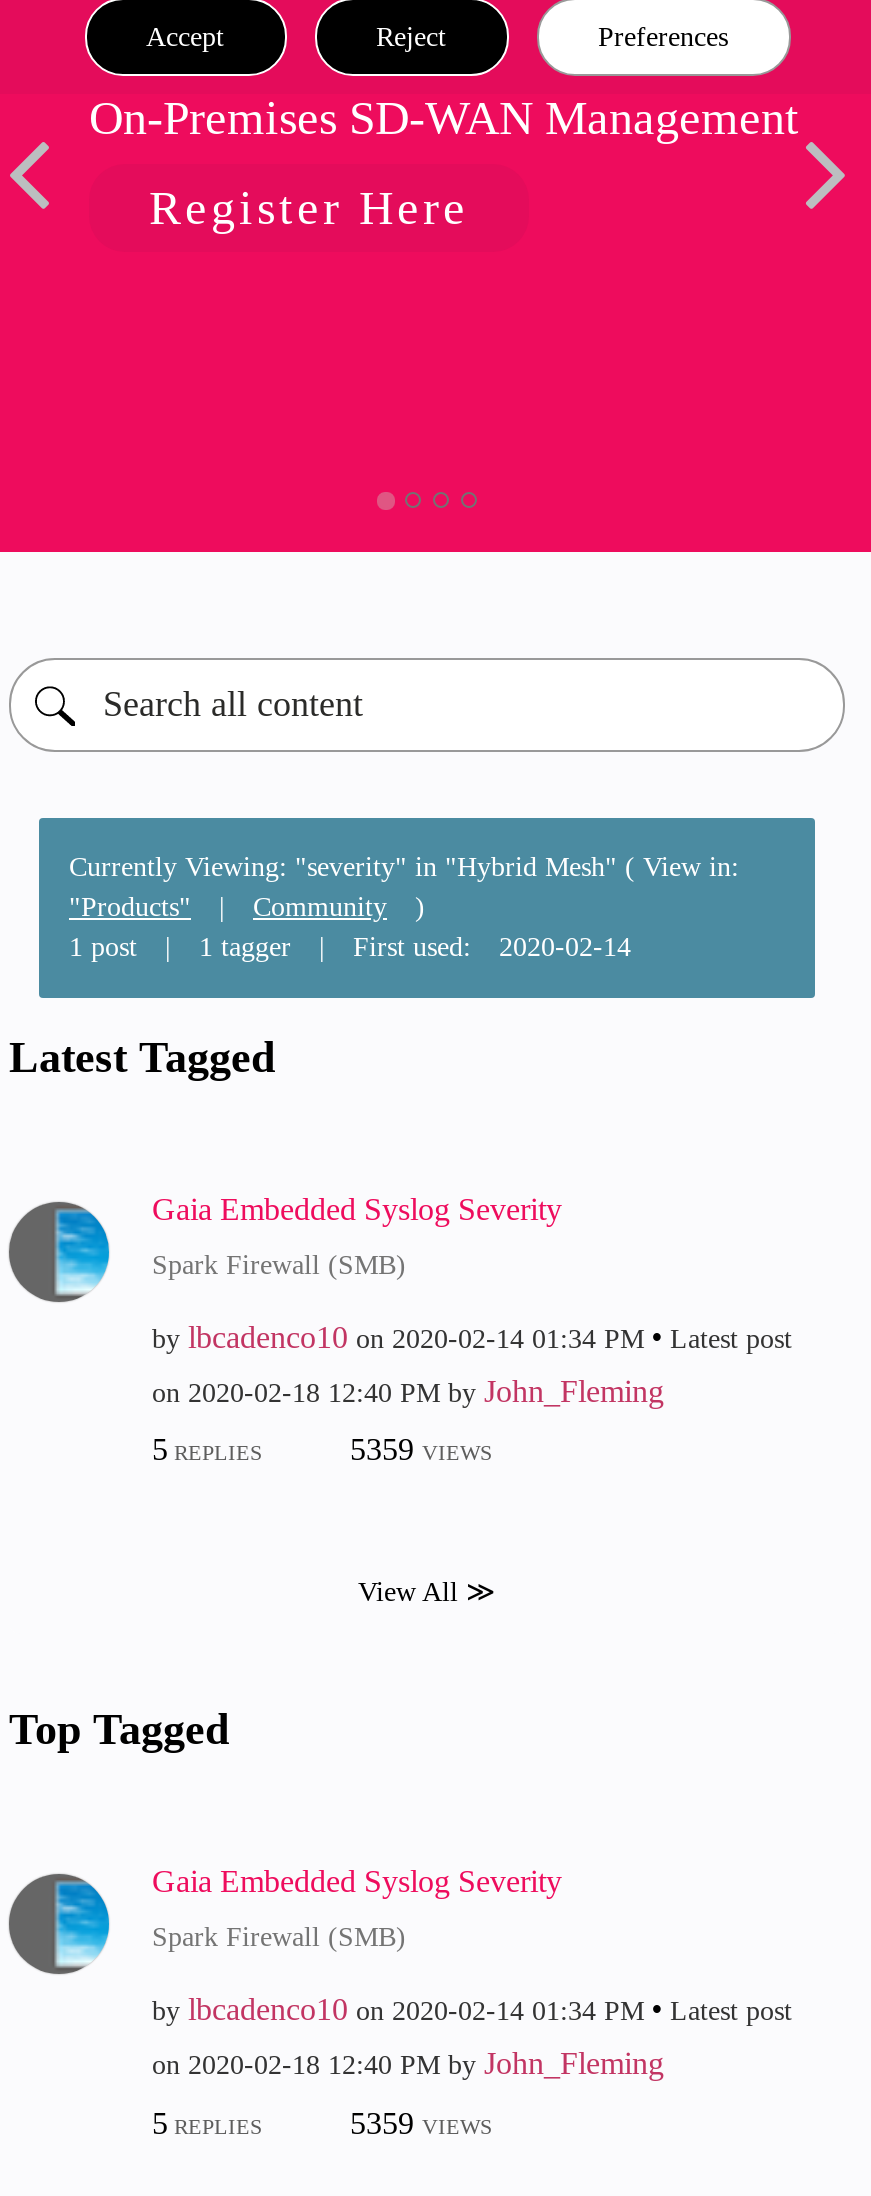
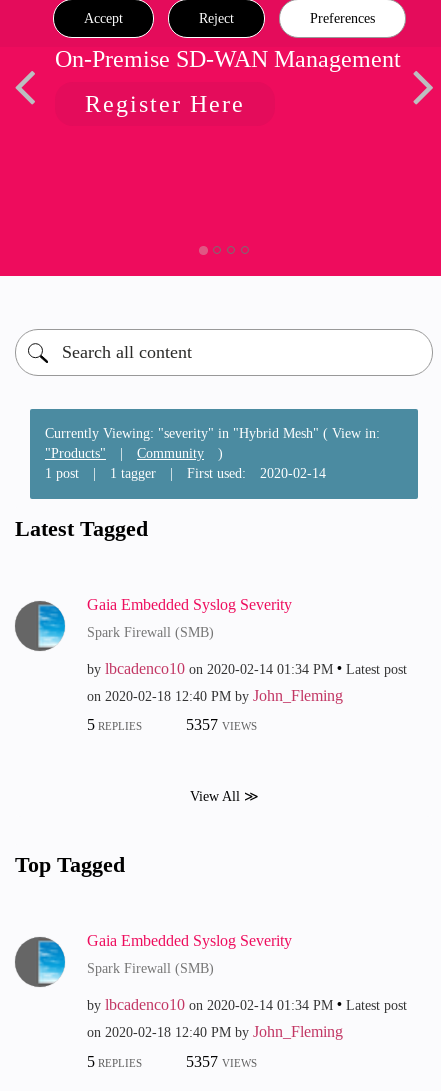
[89,92,799,144] On-Premises SD-WAN Management -> [55,46,401,72] On-Premise SD-WAN Management
[350,1432,492,1466] 5359 VIEWS -> [185,716,256,733] 5357 VIEWS
[350,2105,492,2139] 5359 VIEWS -> [185,1052,256,1069] 5357 VIEWS

